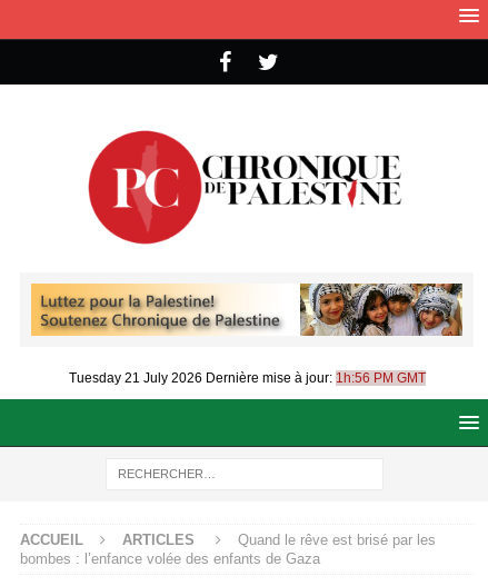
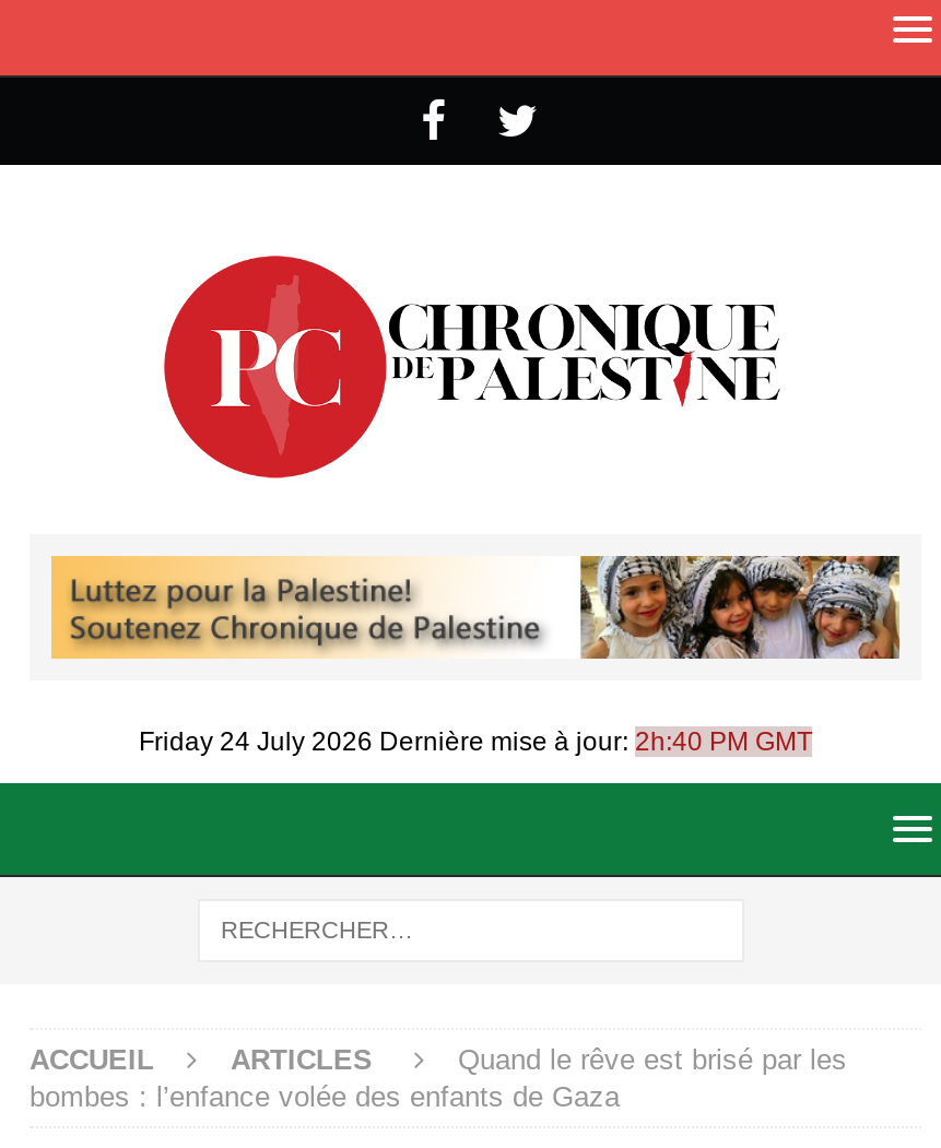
[68,370,425,386] Tuesday 21 July 2026 Dernière mise à jour: 1h:56 PM GMT -> [139,726,812,756] Friday 24 July 2026 Dernière mise à jour: 2h:40 PM GMT

